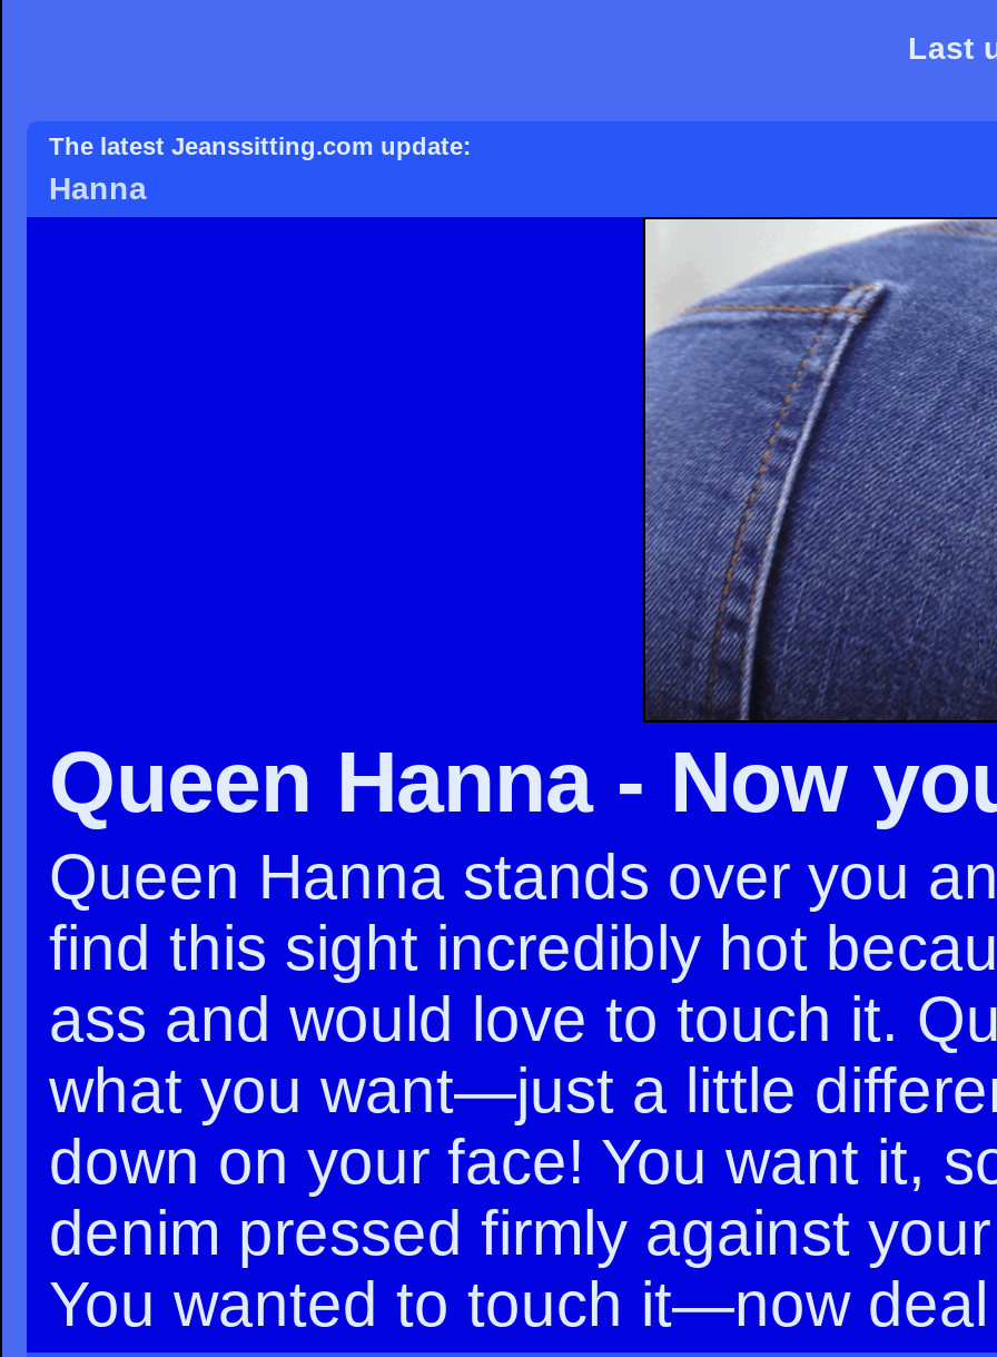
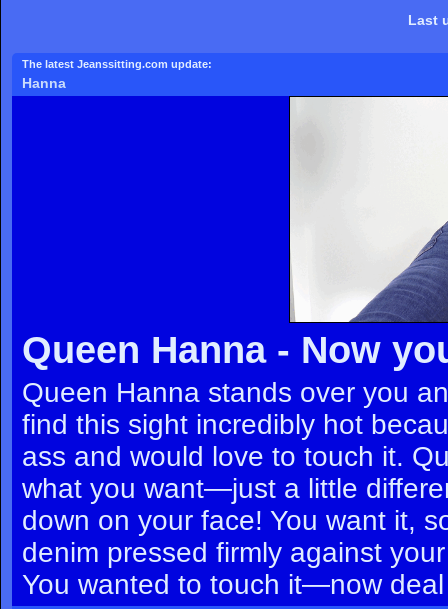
[643,217,990,722] [image] -> [289,97,445,323] [image]

